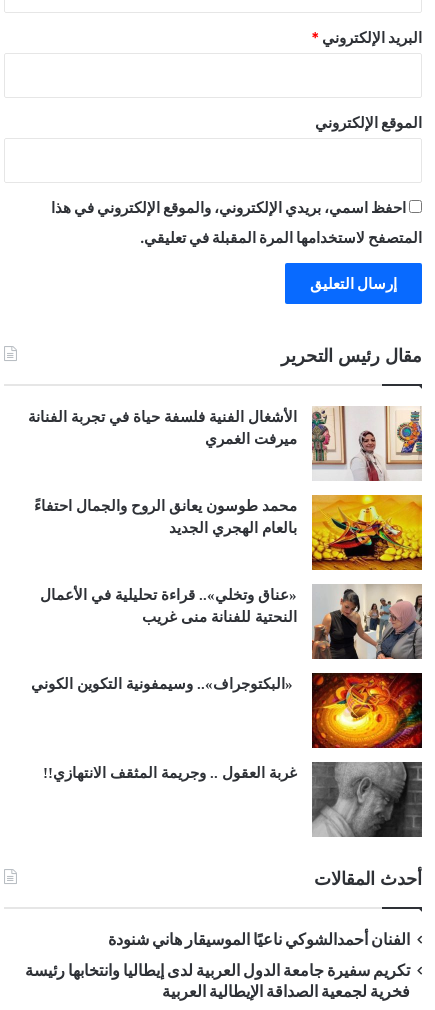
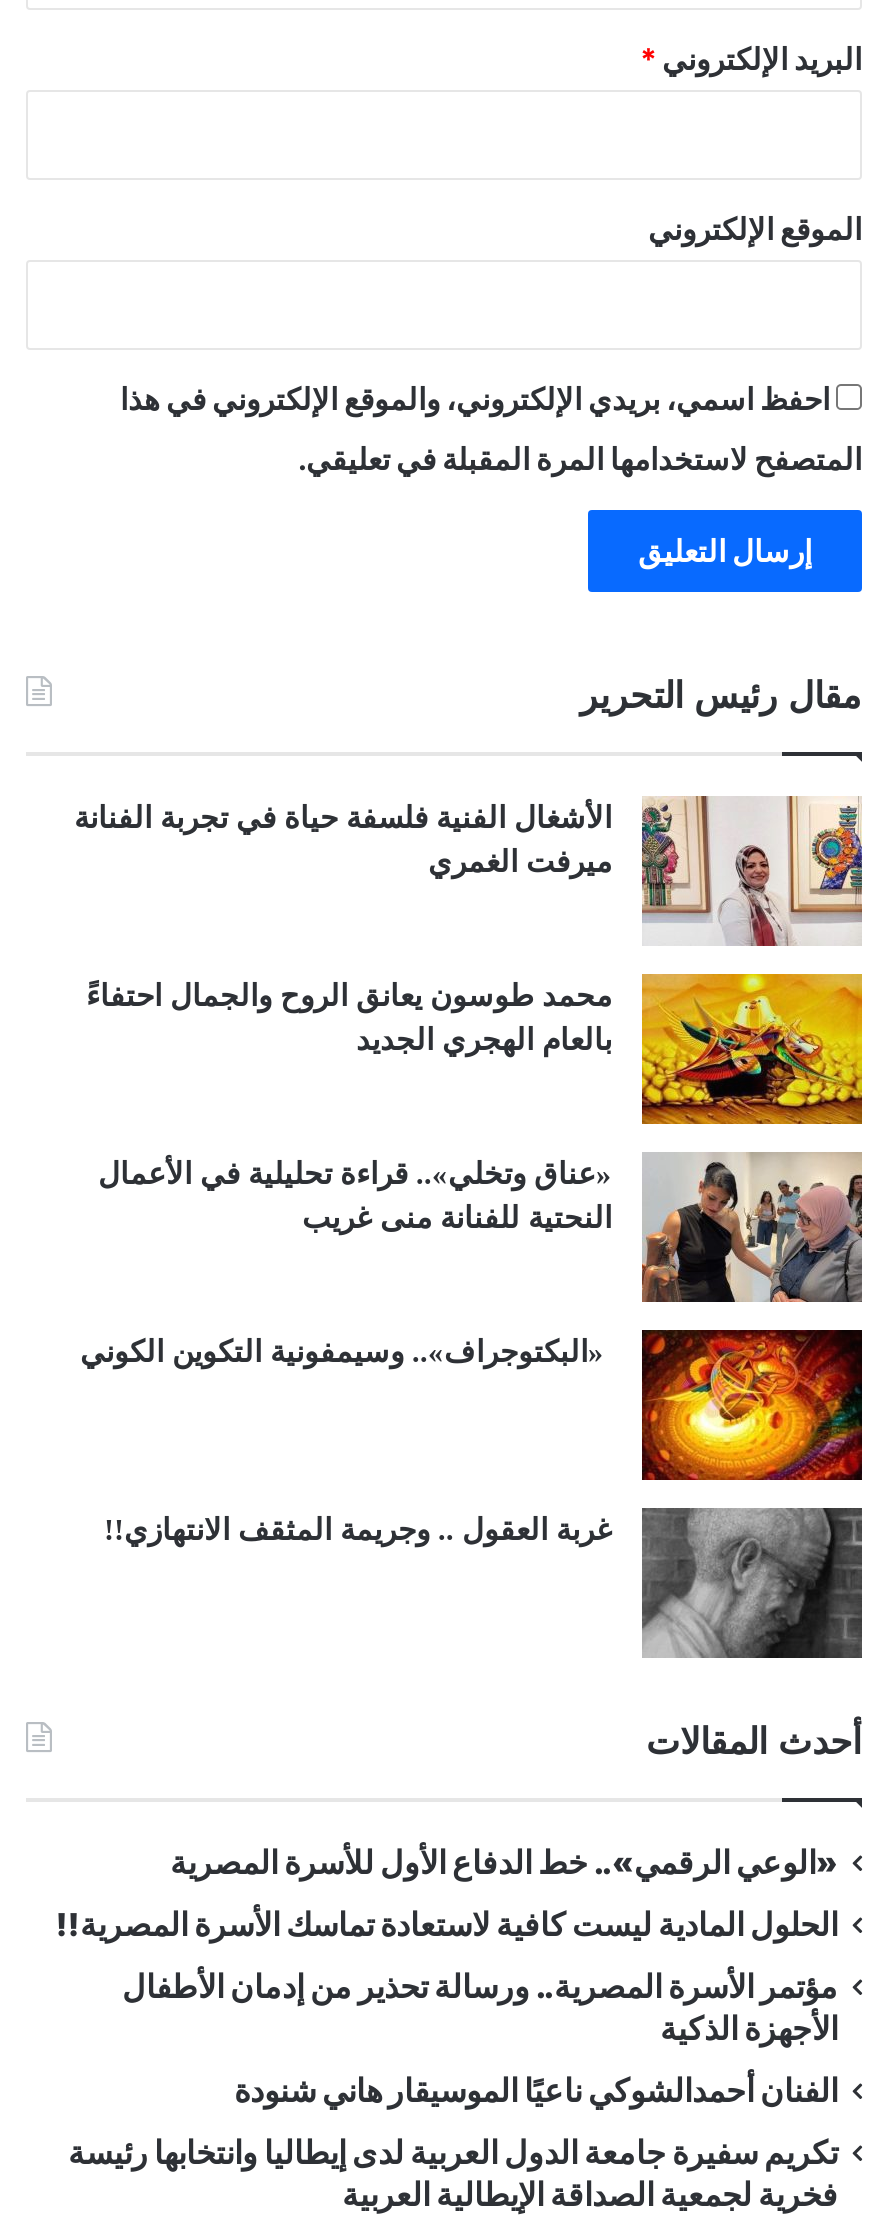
none -> [56,1845,838,2049] «الوعي الرقمي».. خط الدفاع الأول للأسرة المصرية | الحلول المادية ليست كافية لاستعادة تماسك الأسرة المصرية!! | مؤتمر الأسرة المصرية.. ورسالة تحذير من إدمان الأطفال | الأجهزة الذكية

